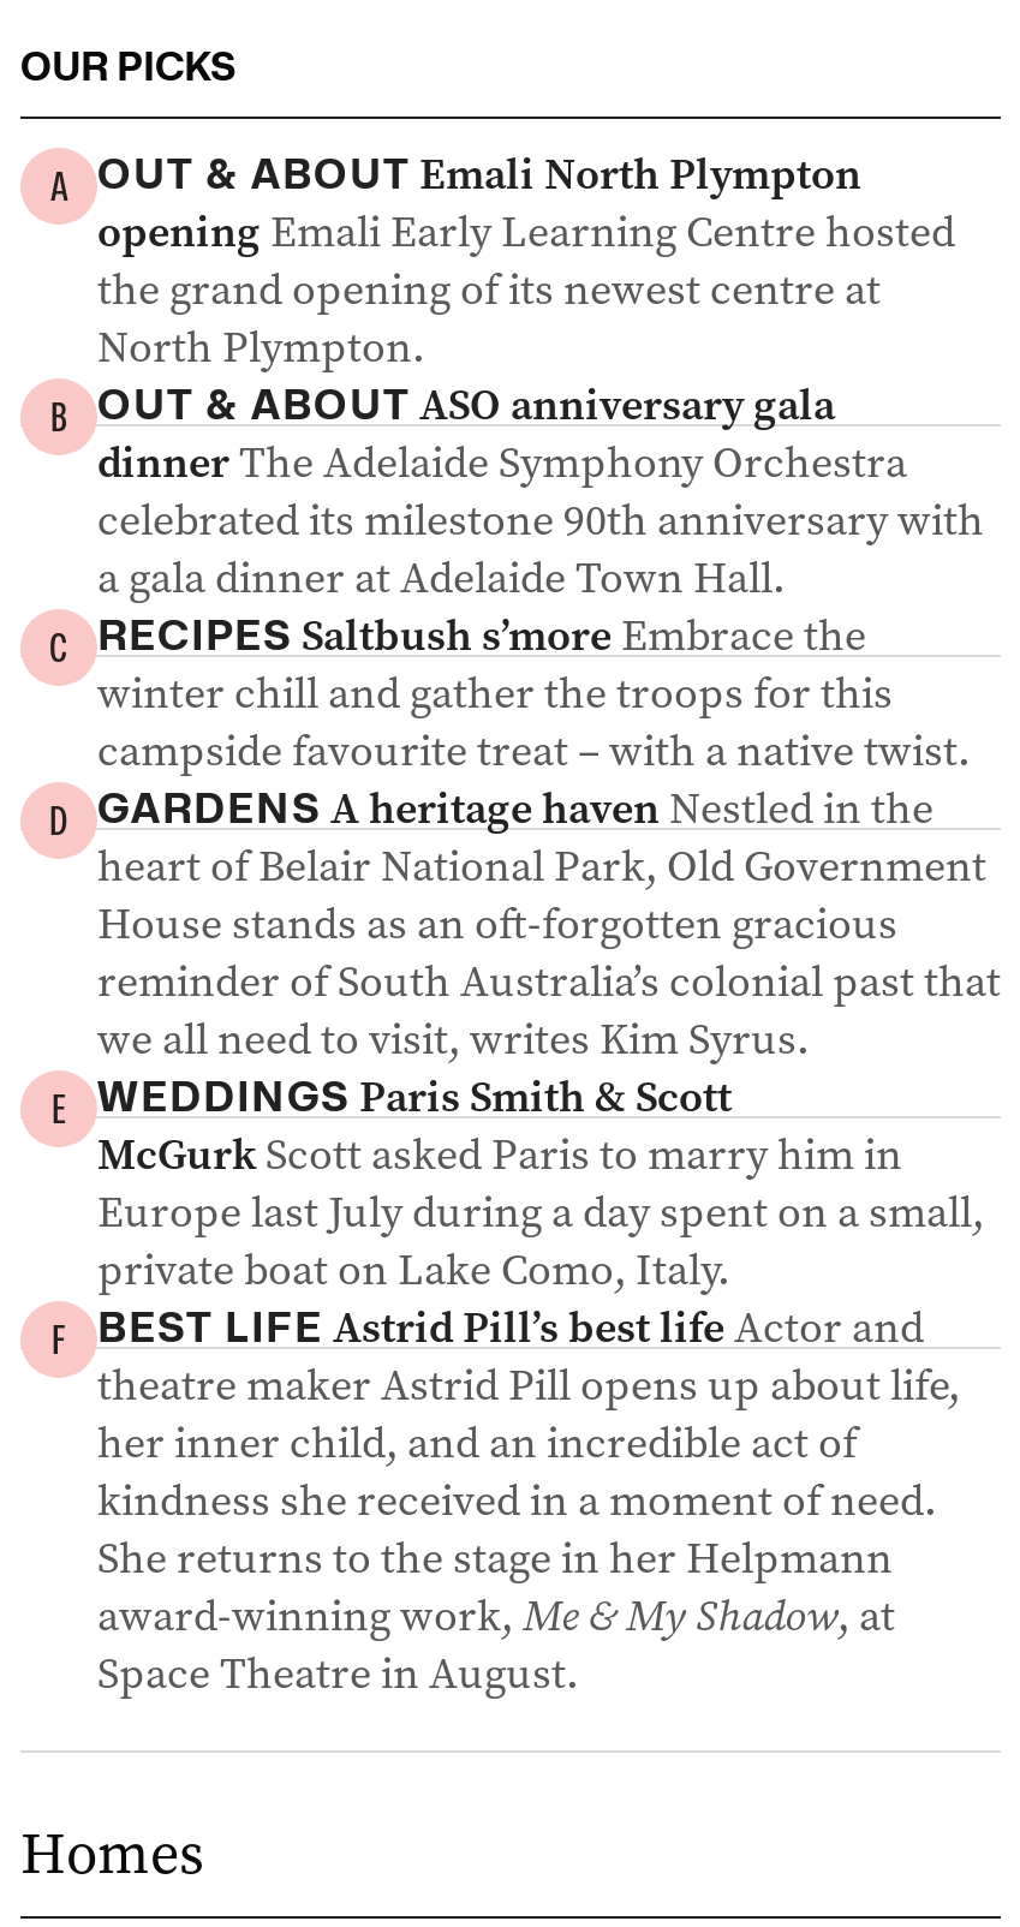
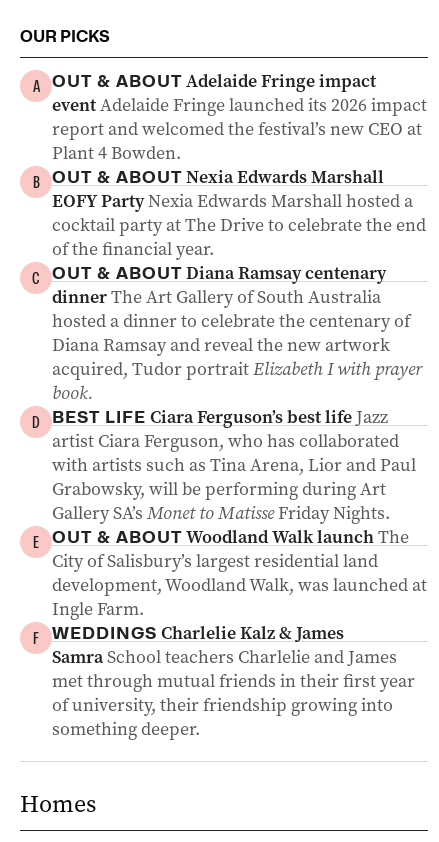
[97,145,955,376] OUT & ABOUT Emali North Plympton | opening Emali Early Learning Centre hosted | the grand opening of its newest centre at | North Plympton. -> [52,69,427,165] OUT & ABOUT Adelaide Fringe impact | event Adelaide Fringe launched its 2026 impact | report and welcomed the festival’s new CEO at | Plant 4 Bowden.
[49,376,1001,1068] OUT & ABOUT ASO anniversary gala | dinner The Adelaide Symphony Orchestra | celebrated its milestone 90th anniversary with | a gala dinner at Adelaide Town Hall. | C RECIPES Saltbush s’more Embrace the | winter chill and gather the troops for this | campside favourite treat – with a native twist. | D GARDENS A heritage haven Nestled in the | heart of Belair National Park, Old Government | House stands as an oft-forgotten gracious | reminder of South Australia’s colonial past that | we all need to visit, writes Kim Syrus. -> [32,165,426,525] OUT & ABOUT Nexia Edwards Marshall | EOFY Party Nexia Edwards Marshall hosted a | cocktail party at The Drive to celebrate the end | of the financial year. | C OUT & ABOUT Diana Ramsay centenary | dinner The Art Gallery of South Australia | hosted a dinner to celebrate the centenary of | Diana Ramsay and reveal the new artwork | acquired, Tudor portraitElizabeth I with prayer | book. | D BEST LIFE Ciara Ferguson’s best life Jazz | artist Ciara Ferguson, who has collaborated | with artists such as Tina Arena, Lior and Paul | Grabowsky, will be performing during Art | Gallery SA’s Monet to MatisseFriday Nights.
[97,1068,984,1299] WEDDINGS Paris Smith & Scott | McGurk Scott asked Paris to marry him in | Europe last July during a day spent on a small, | private boat on Lake Como, Italy. -> [52,525,427,621] OUT & ABOUT Woodland Walk launch The | City of Salisbury’s largest residential land | development, Woodland Walk, was launched at | Ingle Farm.
moved [52,1084,66,1132] -> [33,531,39,551]: E
[97,1299,960,1702] BEST LIFE Astrid Pill’s best life Actor and | theatre maker Astrid Pill opens up about life, | her inner child, and an incredible act of | kindness she received in a moment of need. | She returns to the stage in her Helpmann | award-winning work, Me & My Shadow, at | Space Theatre in August. -> [52,621,415,741] WEDDINGS Charlelie Kalz & James | Samra School teachers Charlelie and James | met through mutual friends in their first year | of university, their friendship growing into | something deeper.
moved [52,1314,66,1362] -> [33,627,39,647]: F

